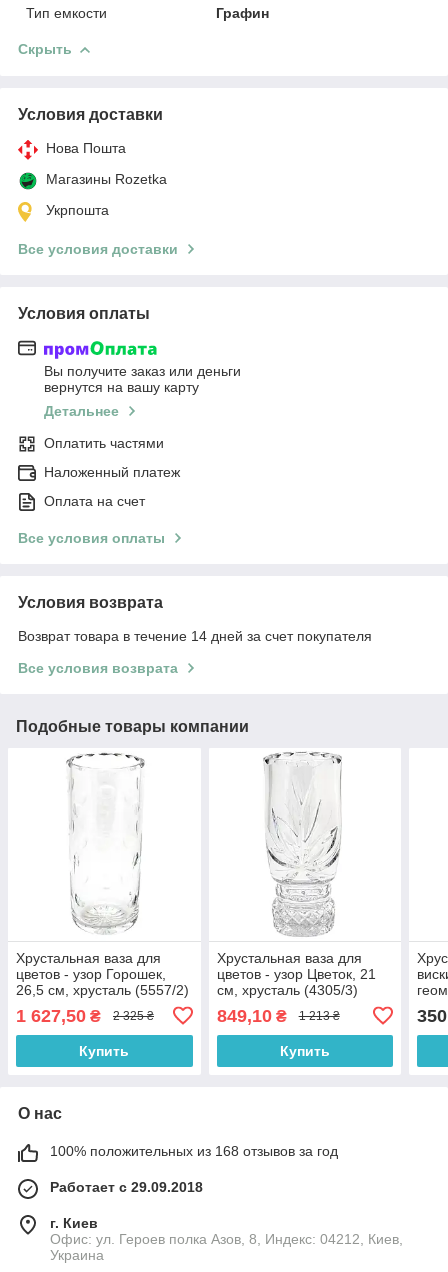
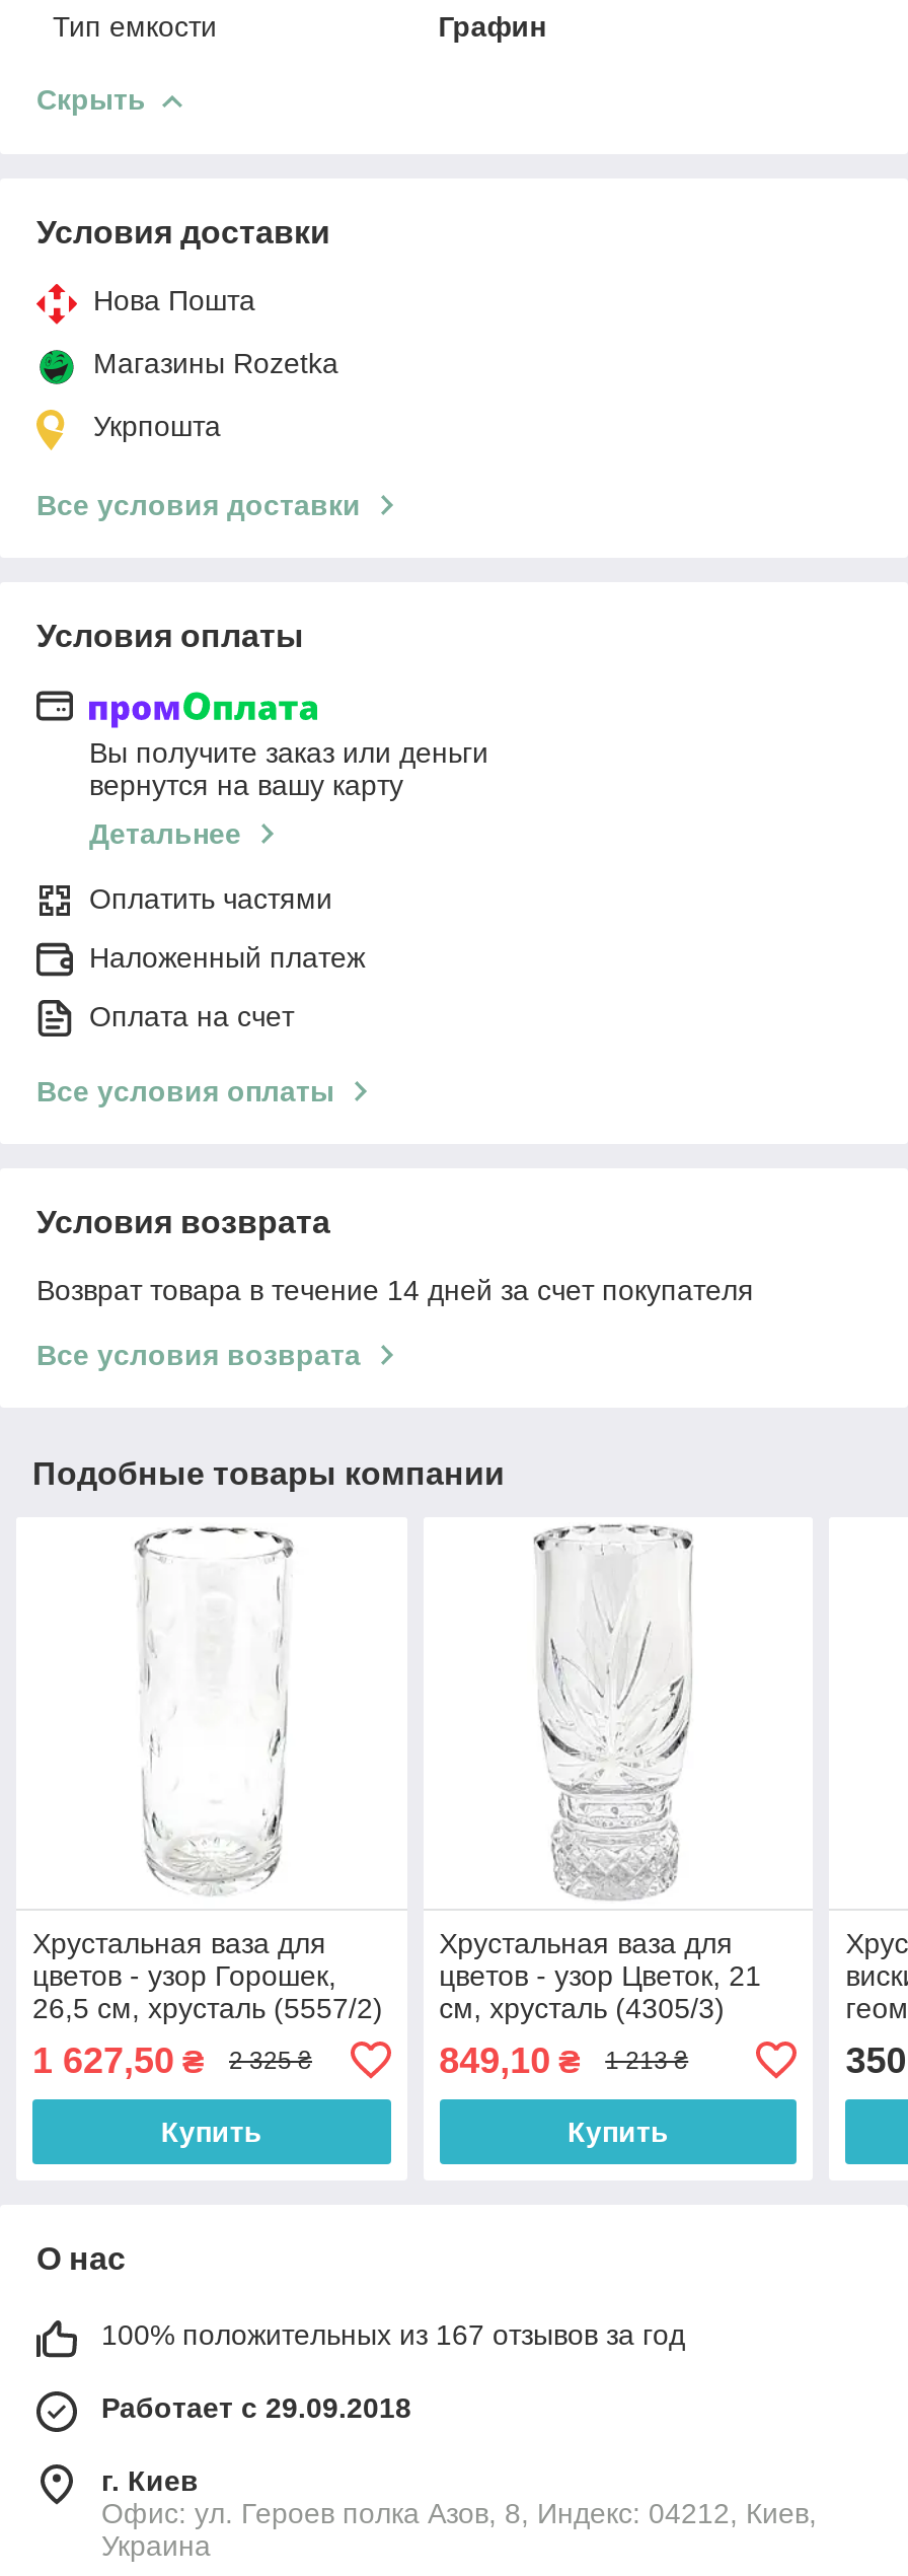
[50,1143,338,1159] 100% положительных из 168 отзывов за год -> [101,2318,685,2350] 100% положительных из 167 отзывов за год

